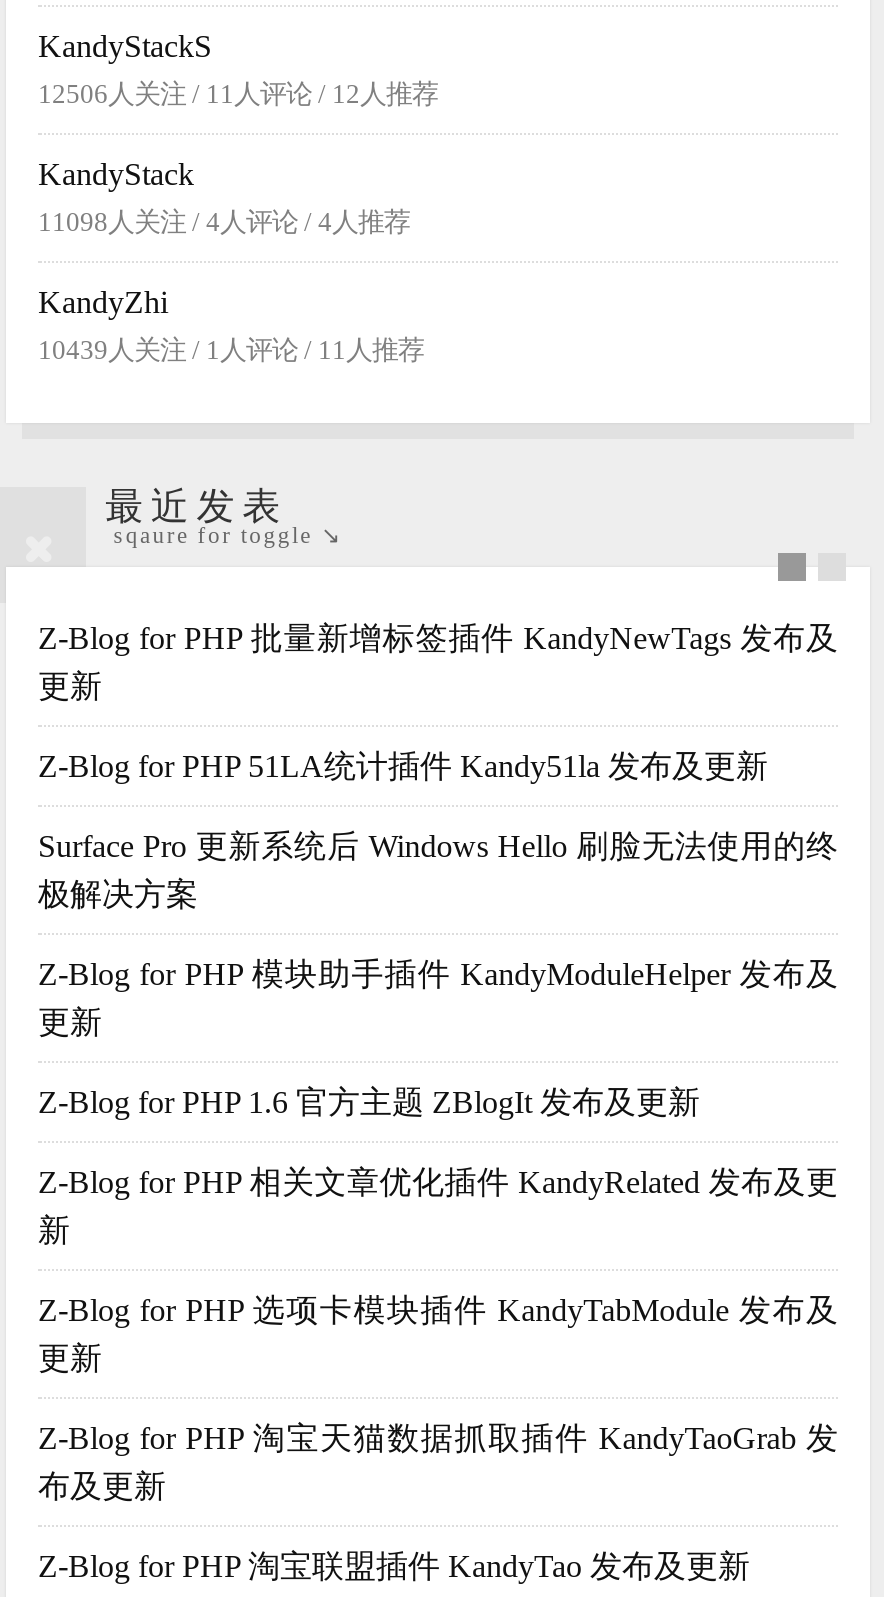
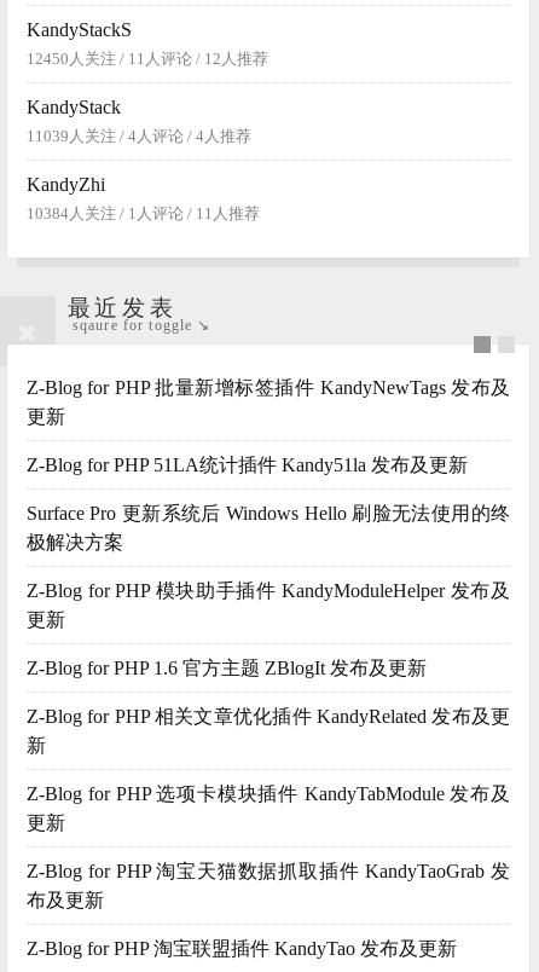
[38,79,438,109] 12506人关注 / 11人评论 / 12人推荐 -> [27,50,268,68] 12450人关注 / 11人评论 / 12人推荐
[38,207,410,237] 11098人关注 / 4人评论 / 4人推荐 -> [27,127,251,145] 11039人关注 / 4人评论 / 4人推荐
[38,335,424,365] 10439人关注 / 1人评论 / 11人推荐 -> [27,205,260,223] 10384人关注 / 1人评论 / 11人推荐

